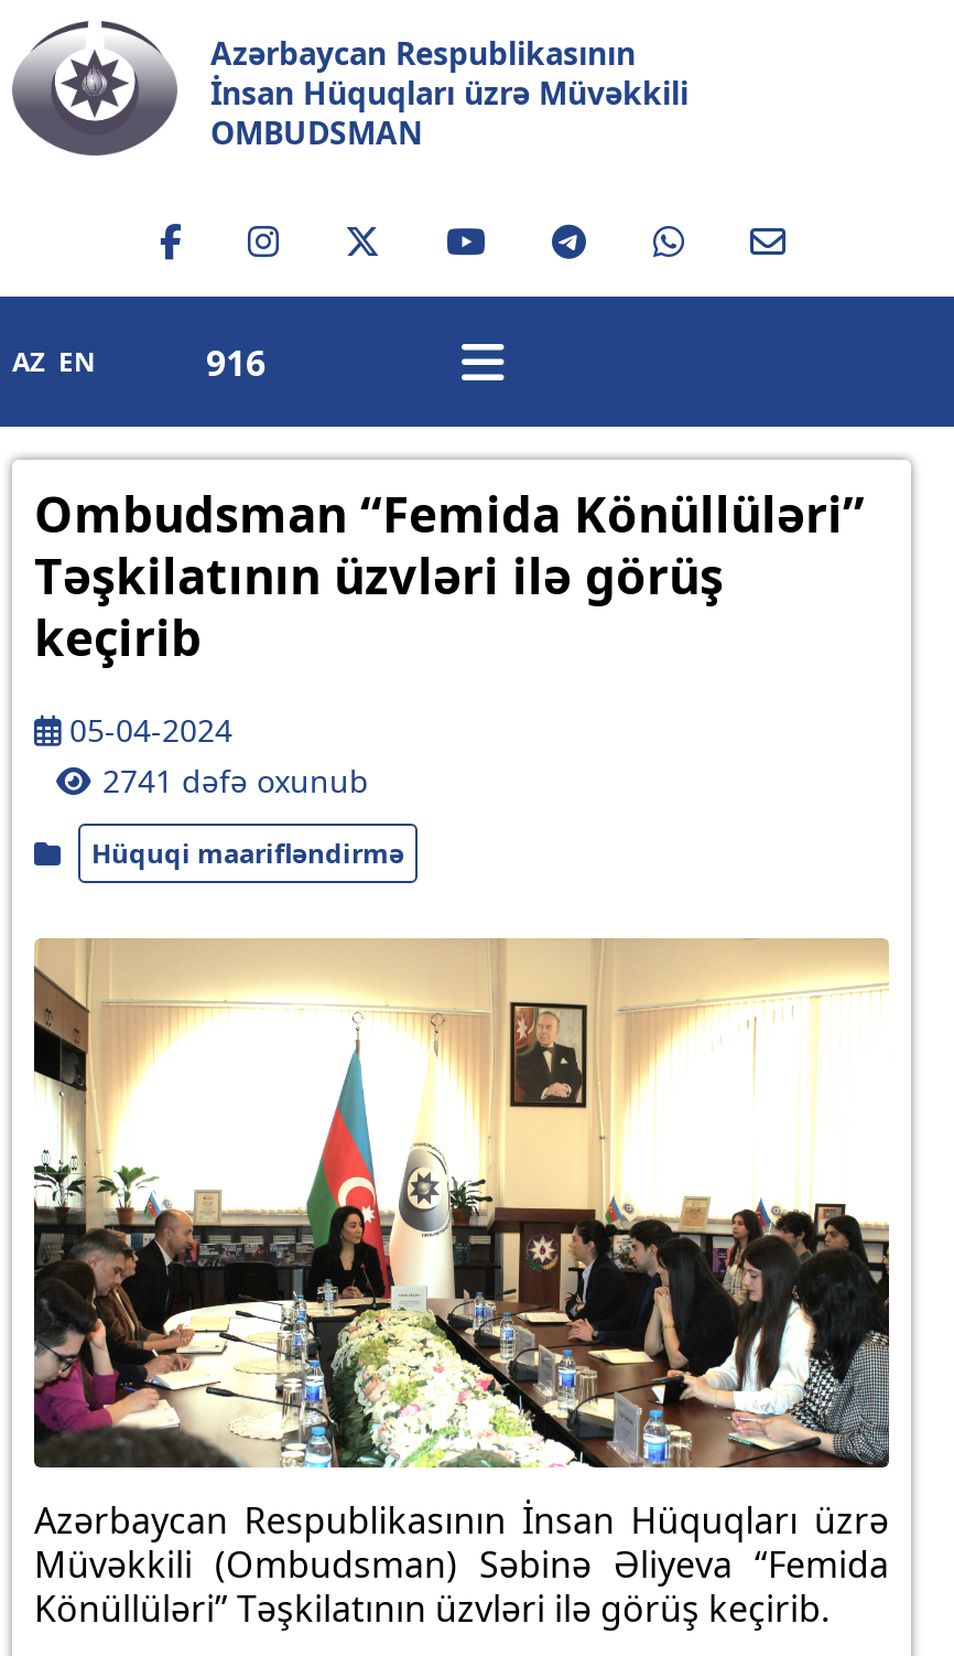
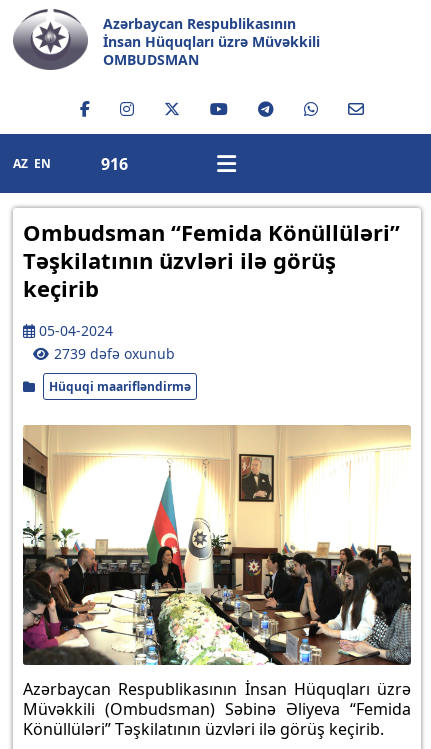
[102,760,369,802] 2741 dəfə oxunub -> [54,344,175,363] 2739 dəfə oxunub

